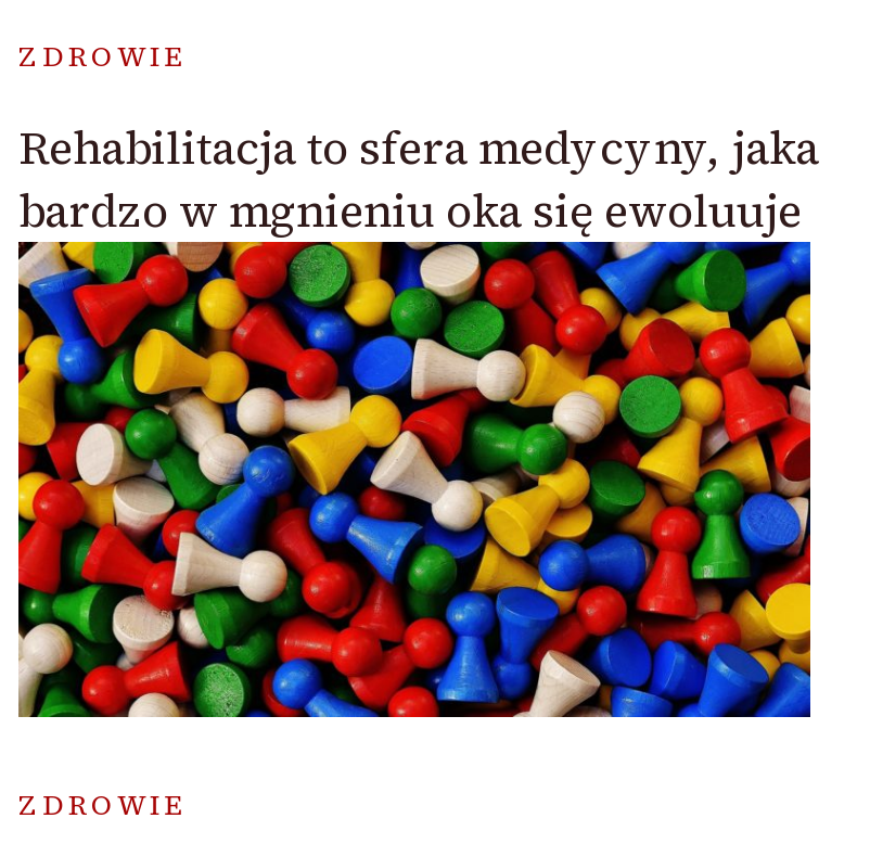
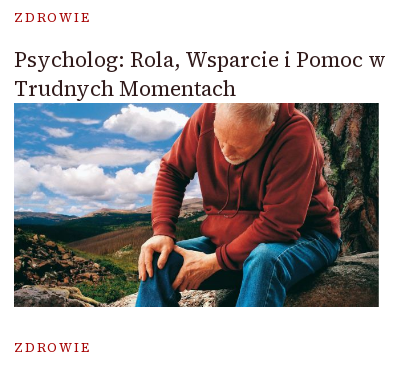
[18,117,819,242] Rehabilitacja to sfera medycyny, jaka | bardzo w mgnieniu oka się ewoluuje -> [14,45,386,103] Psycholog: Rola, Wsparcie i Pomoc w | Trudnych Momentach
[16,259,813,721] [image] -> [13,111,380,309] [image]

